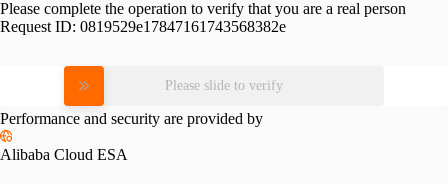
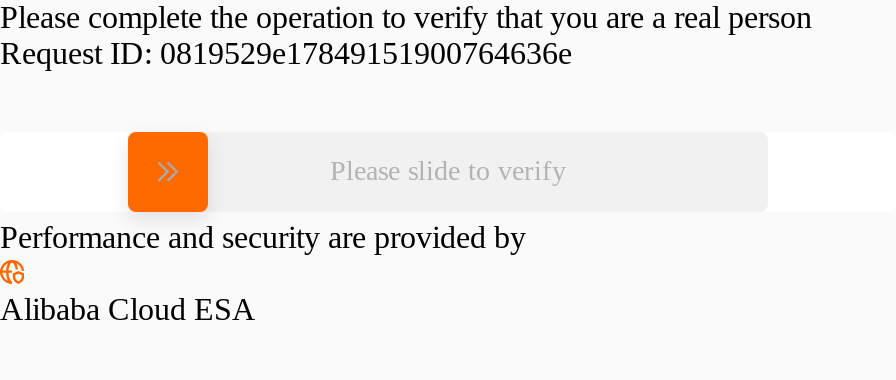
[0,18,286,35] Request ID: 0819529e17847161743568382e -> [0,36,572,70] Request ID: 0819529e17849151900764636e

